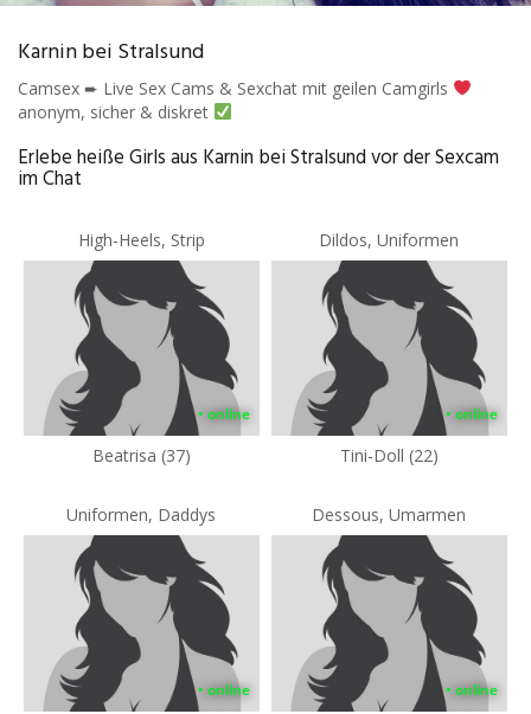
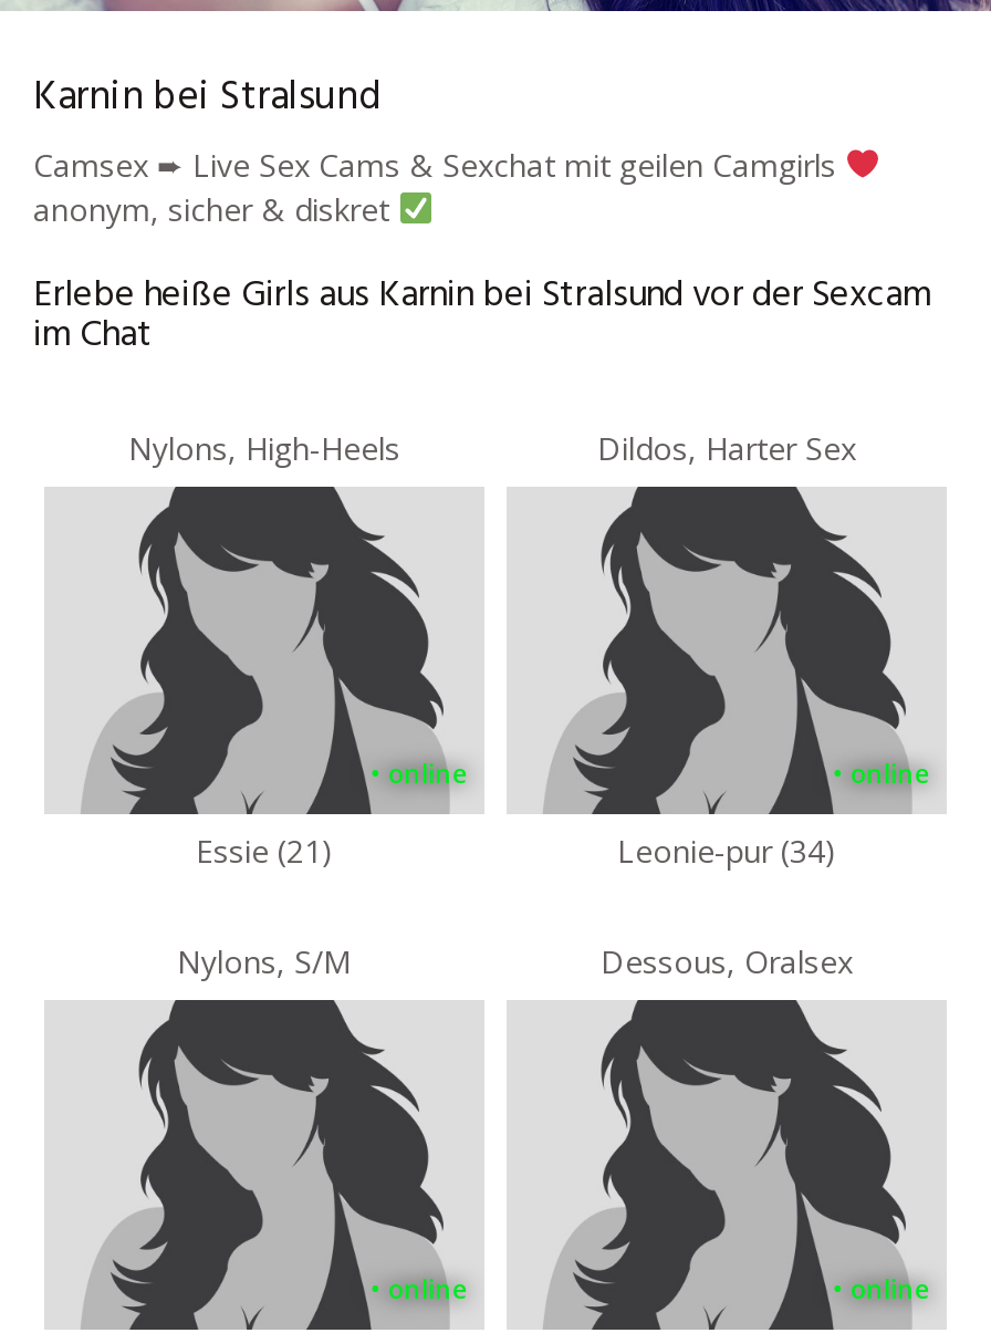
[78,228,205,250] High-Heels, Strip -> [128,426,400,468] Nylons, High-Heels
[319,228,459,250] Dildos, Uniformen -> [597,426,856,468] Dildos, Harter Sex
[92,445,191,467] Beatrisa (37) -> [196,831,333,873] Essie (21)
[340,445,439,467] Tini-Doll (22) -> [617,831,836,873] Leonie-pur (34)
[67,504,216,526] Uniformen, Daddys -> [177,941,352,983] Nylons, S/M
[312,504,466,526] Dessous, Umarmen -> [601,941,853,983] Dessous, Oralsex

